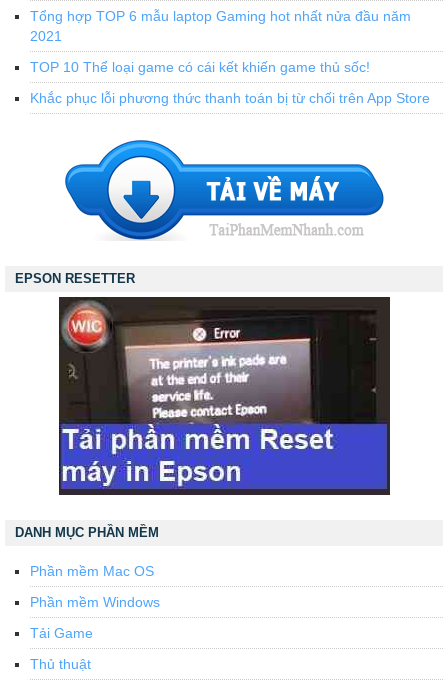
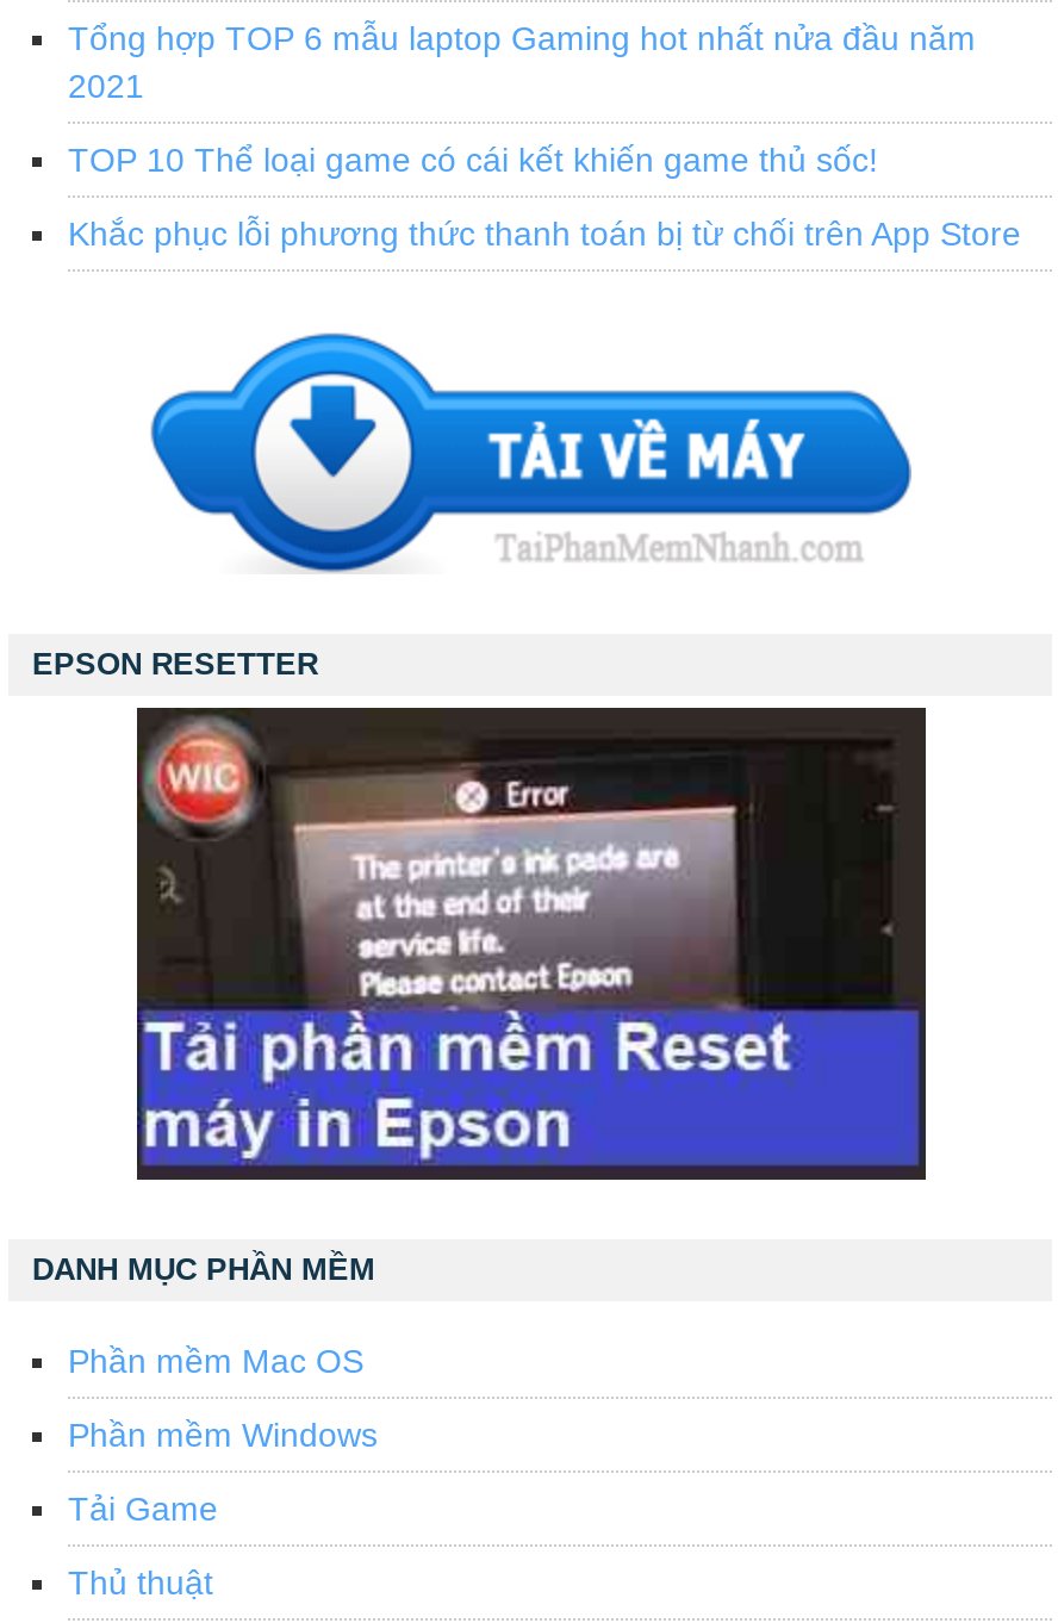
[123,161,160,219] [image] -> [287,384,378,520] [image]

